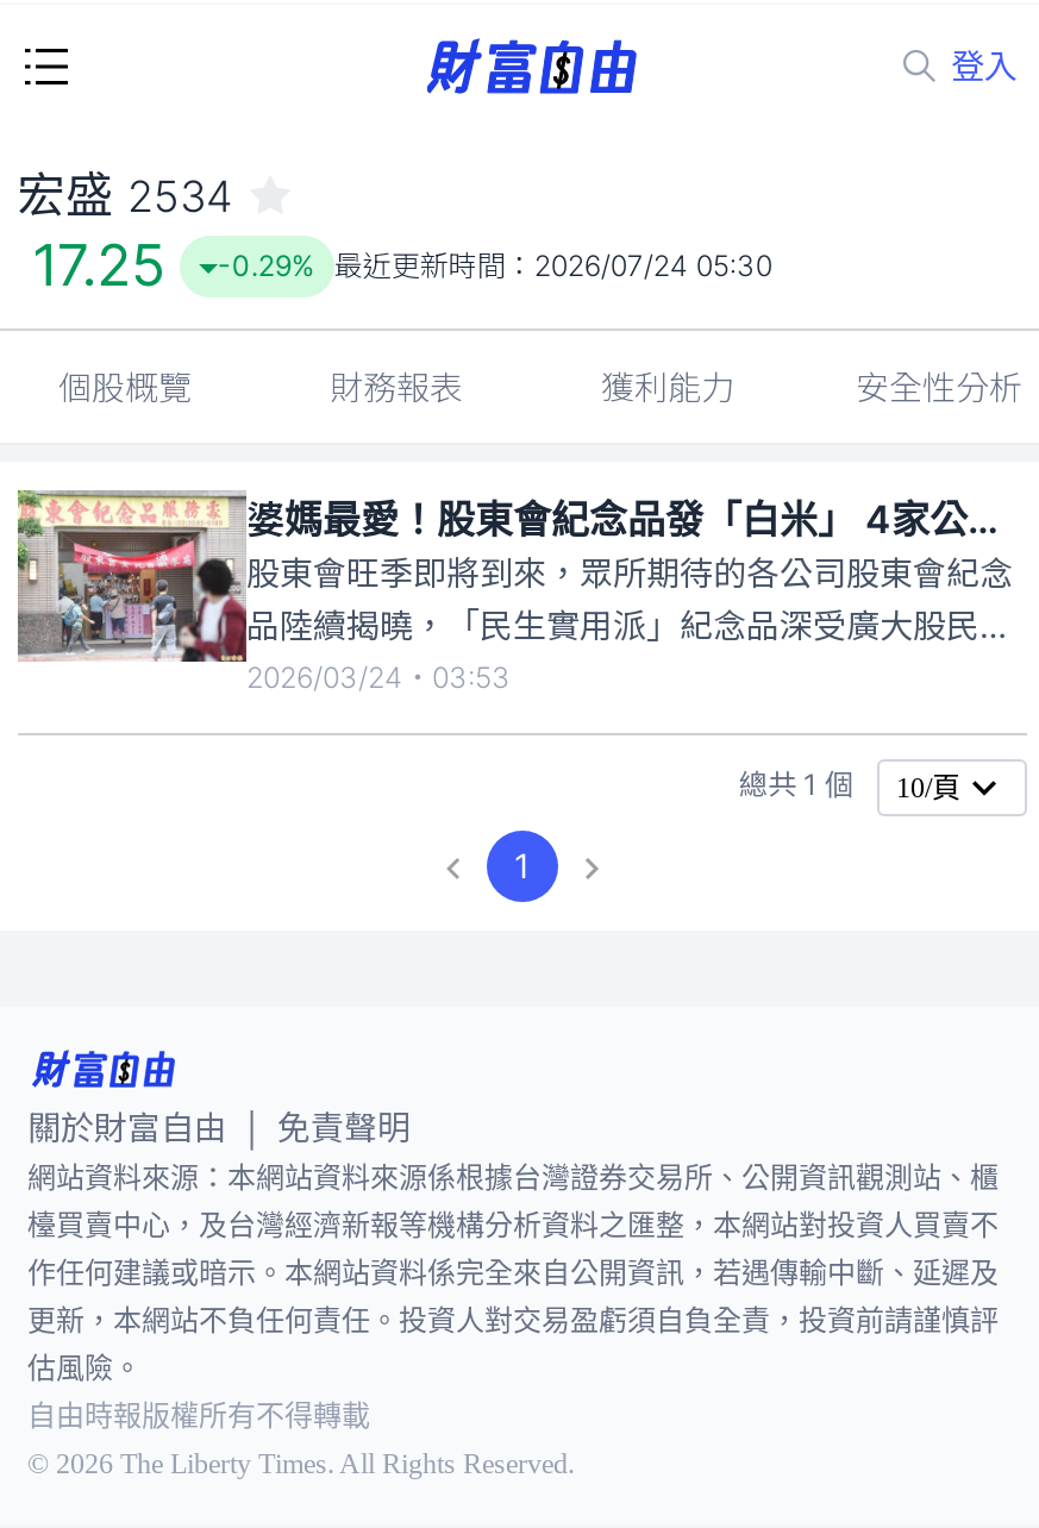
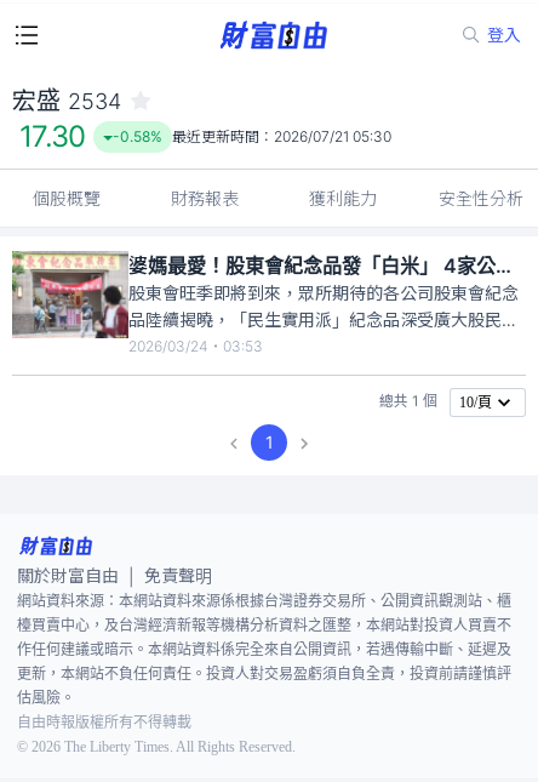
[32,231,165,300] 17.25 -> [19,119,86,154] 17.30
[217,248,772,283] -0.29% 最近更新時間：2026/07/24 05:30 -> [112,127,391,145] -0.58% 最近更新時間：2026/07/21 05:30

